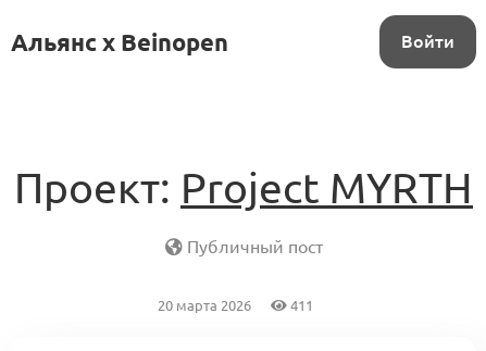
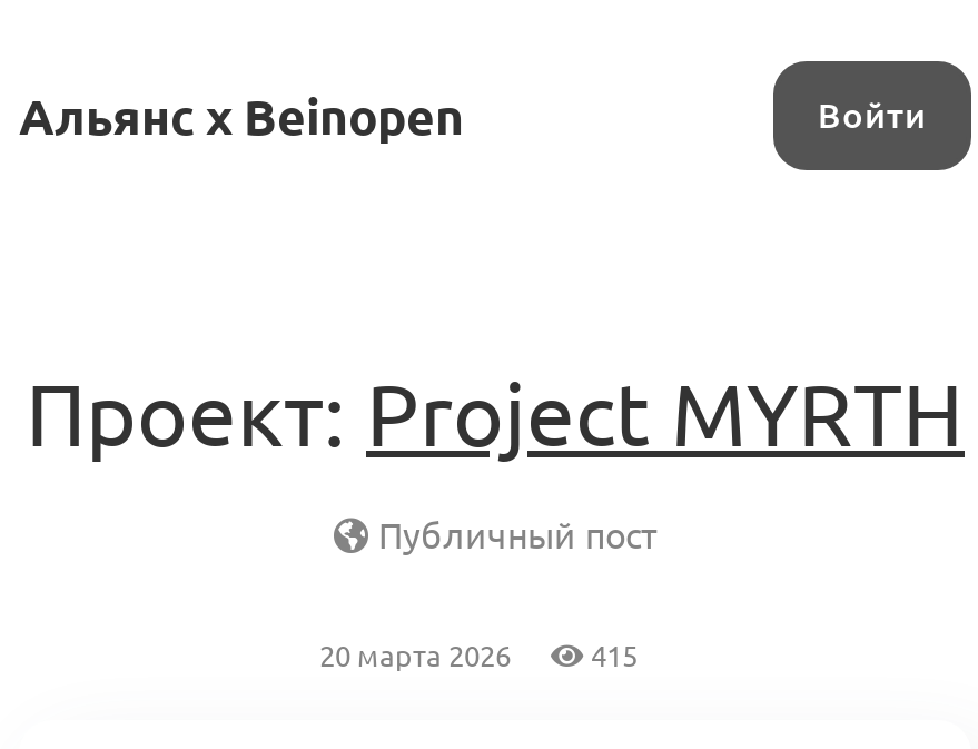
[287,298,313,313] 411 -> [584,640,638,671] 415

